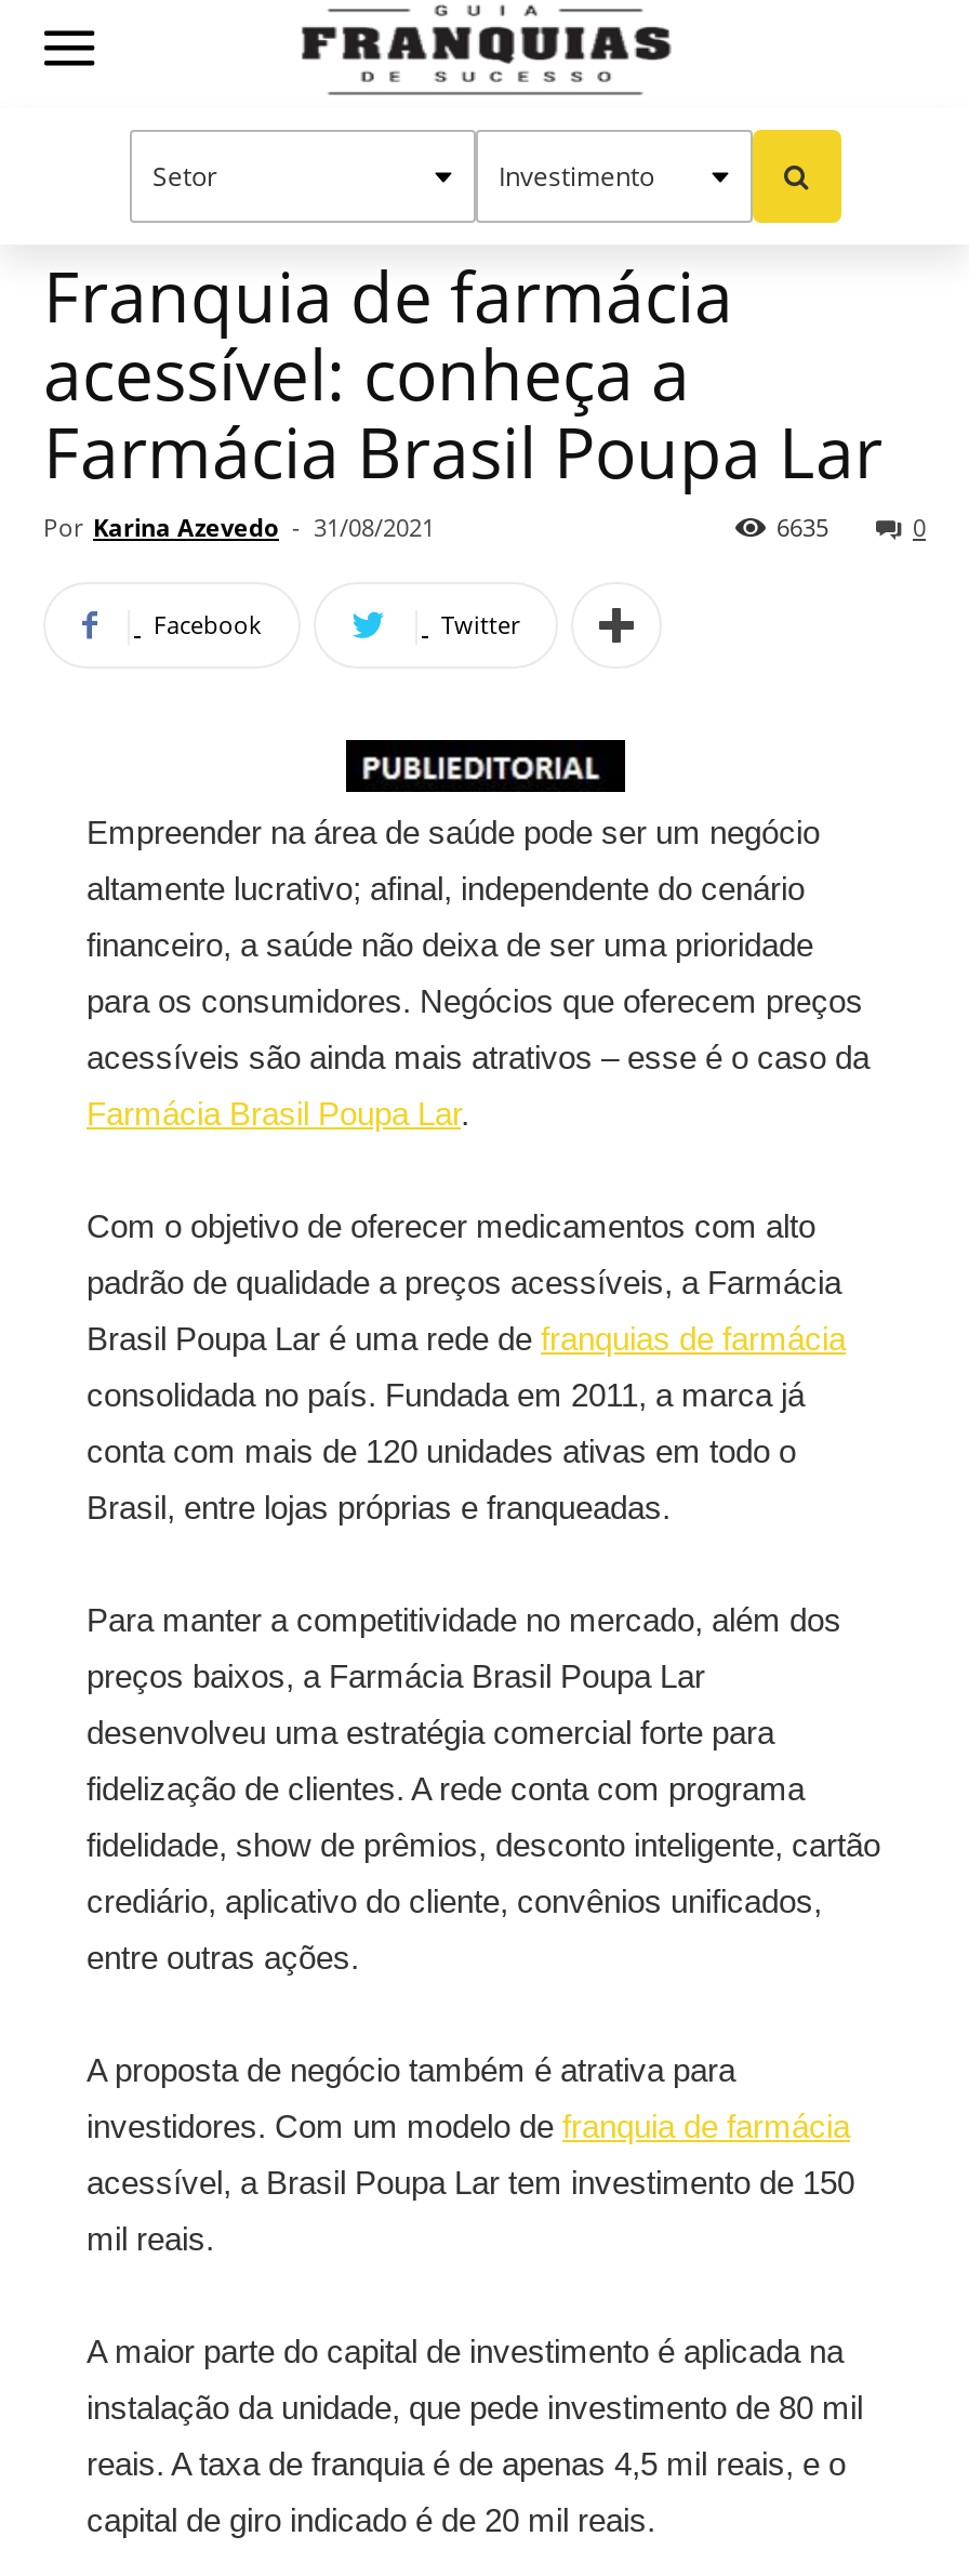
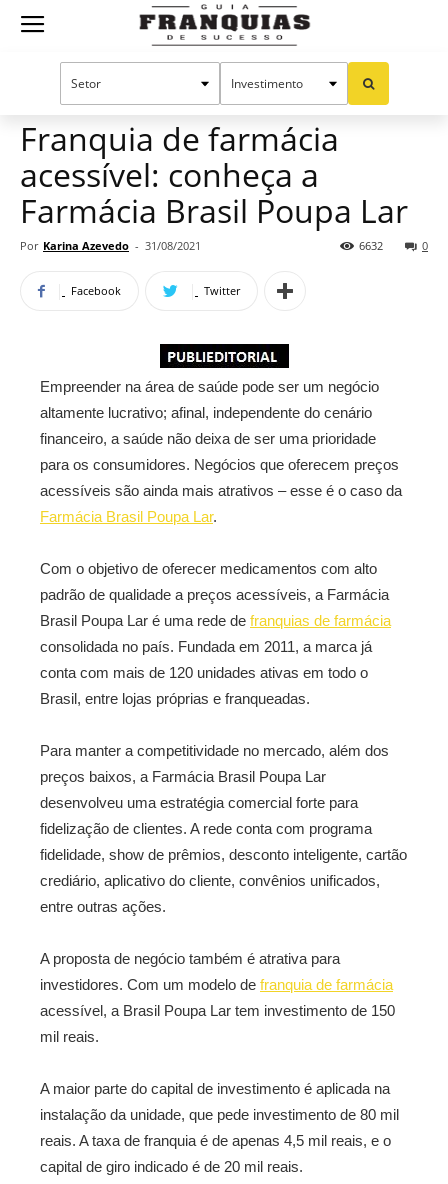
[776,511,828,543] 6635 -> [359,238,383,253] 6632

